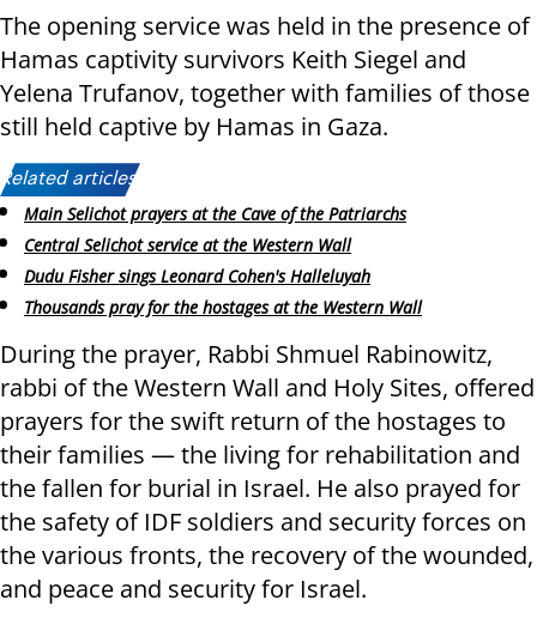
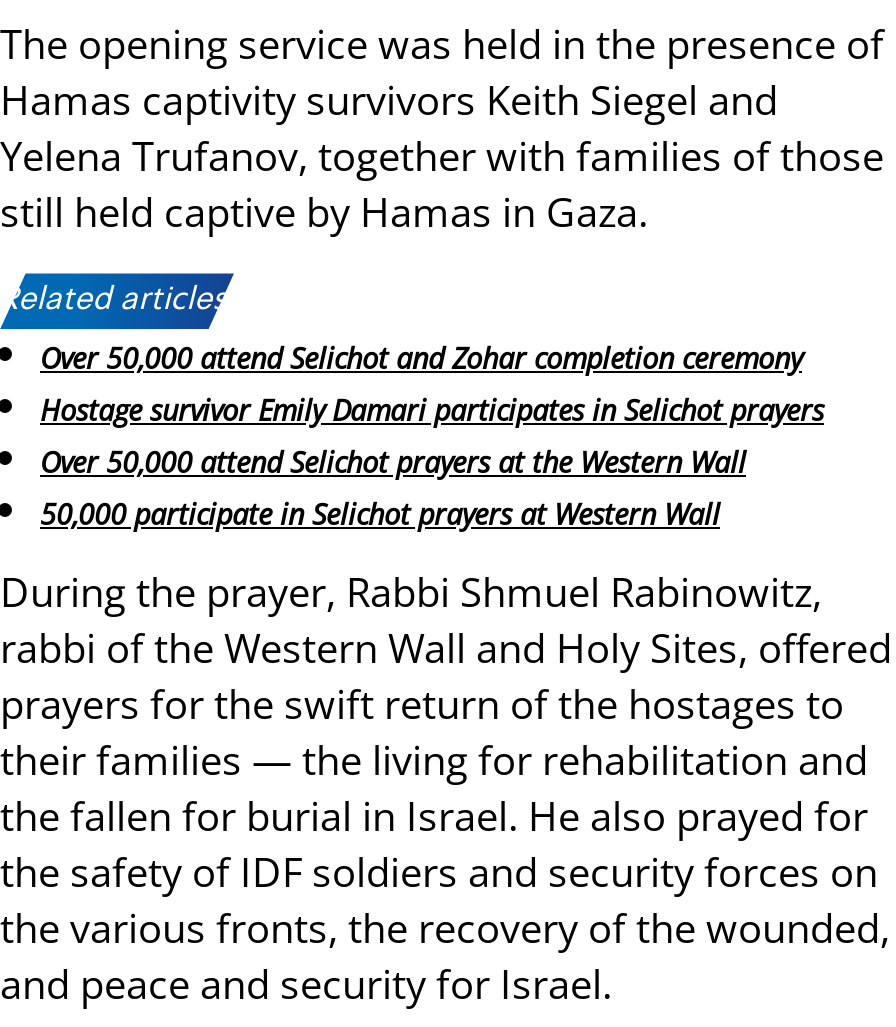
[24,203,422,318] Main Selichot prayers at the Cave of the Patriarchs | Central Selichot service at the Western Wall | Dudu Fisher sings Leonard Cohen's Halleluyah | Thousands pray for the hostages at the Western Wall -> [40,340,824,533] Over 50,000 attend Selichot and Zohar completion ceremony | Hostage survivor Emily Damari participates in Selichot prayers | Over 50,000 attend Selichot prayers at the Western Wall | 50,000 participate in Selichot prayers at Western Wall

